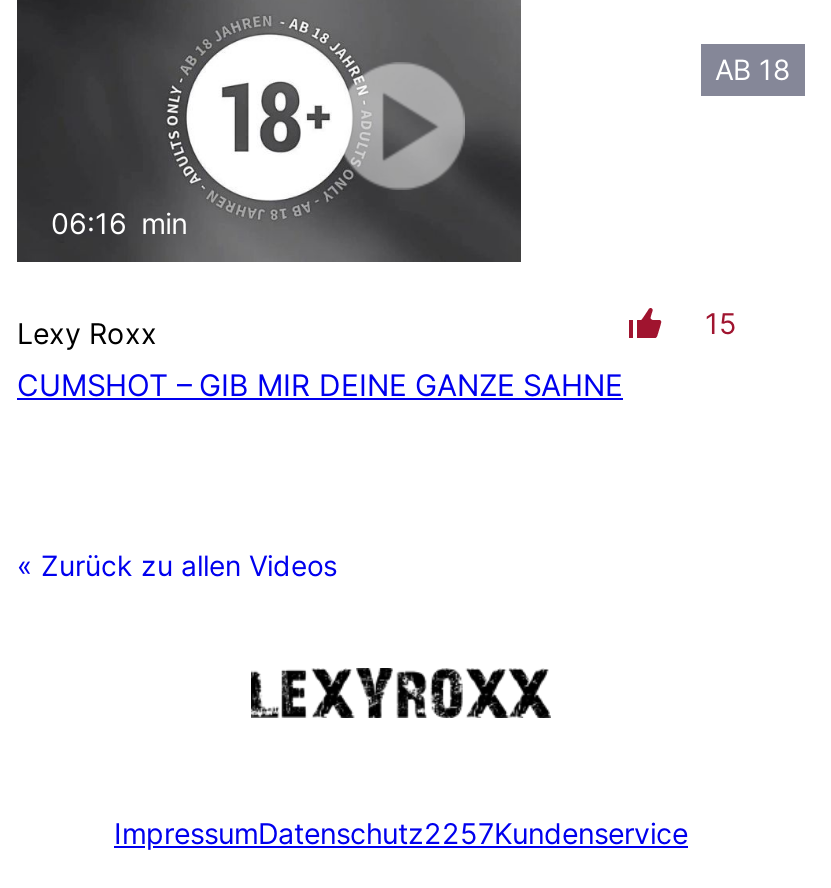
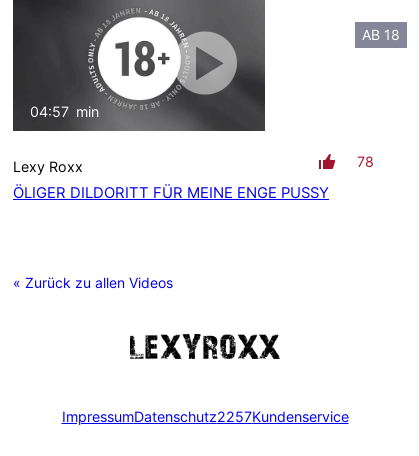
[51,206,187,240] 06:16 min -> [30,103,99,120] 04:57 min
[705,306,737,340] 15 -> [357,153,374,170] 78
[17,368,623,404] CUMSHOT – GIB MIR DEINE GANZE SAHNE -> [13,184,329,202] ÖLIGER DILDORITT FÜR MEINE ENGE PUSSY

